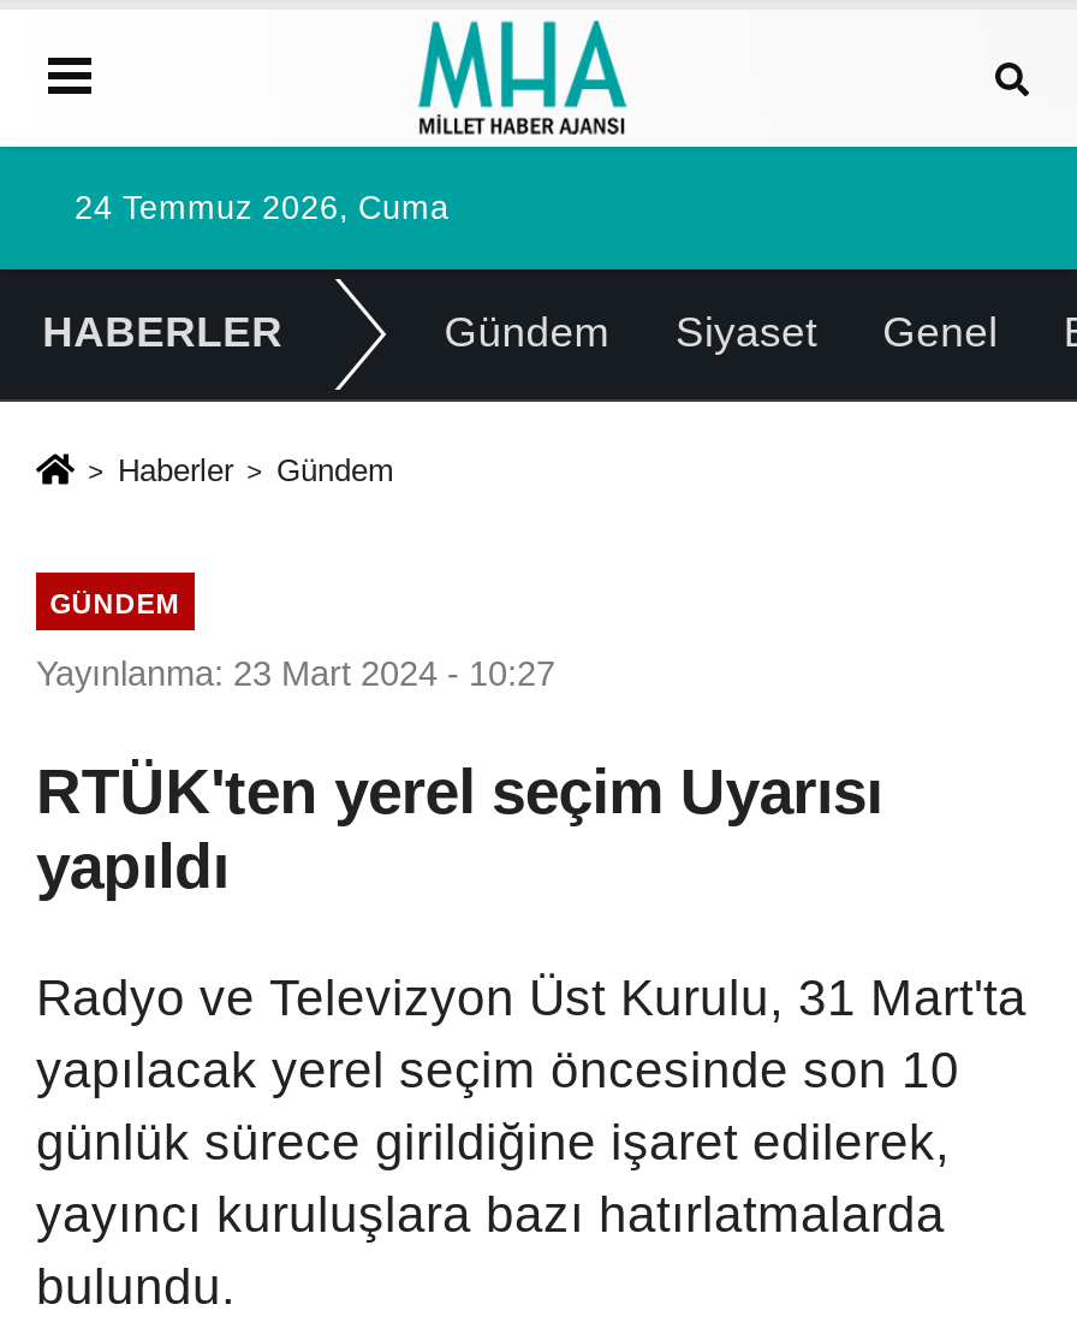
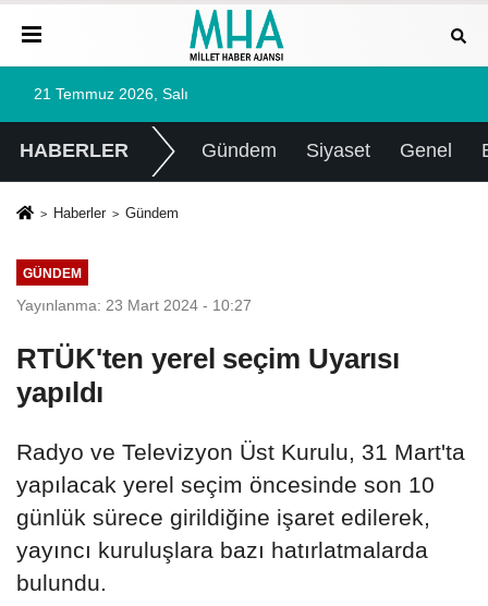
[75,190,450,226] 24 Temmuz 2026, Cuma -> [34,86,188,102] 21 Temmuz 2026, Salı

